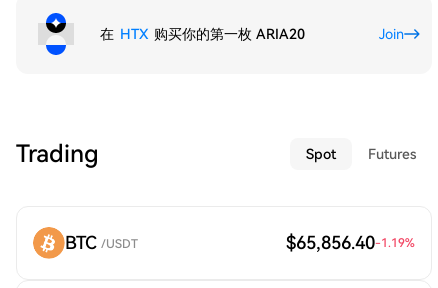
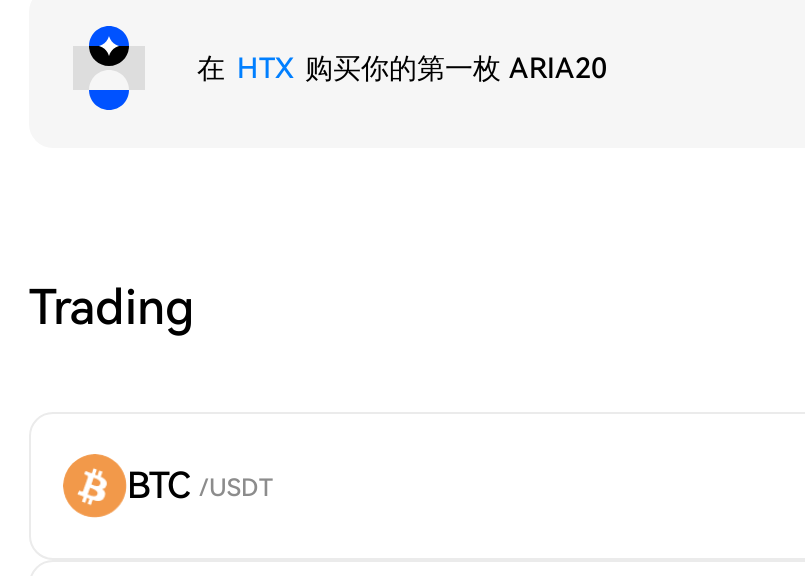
[379,26,404,42] Join -> none
[306,146,416,162] Spot | Futures -> none
[286,232,415,253] $65,856.40-1.19% -> none

